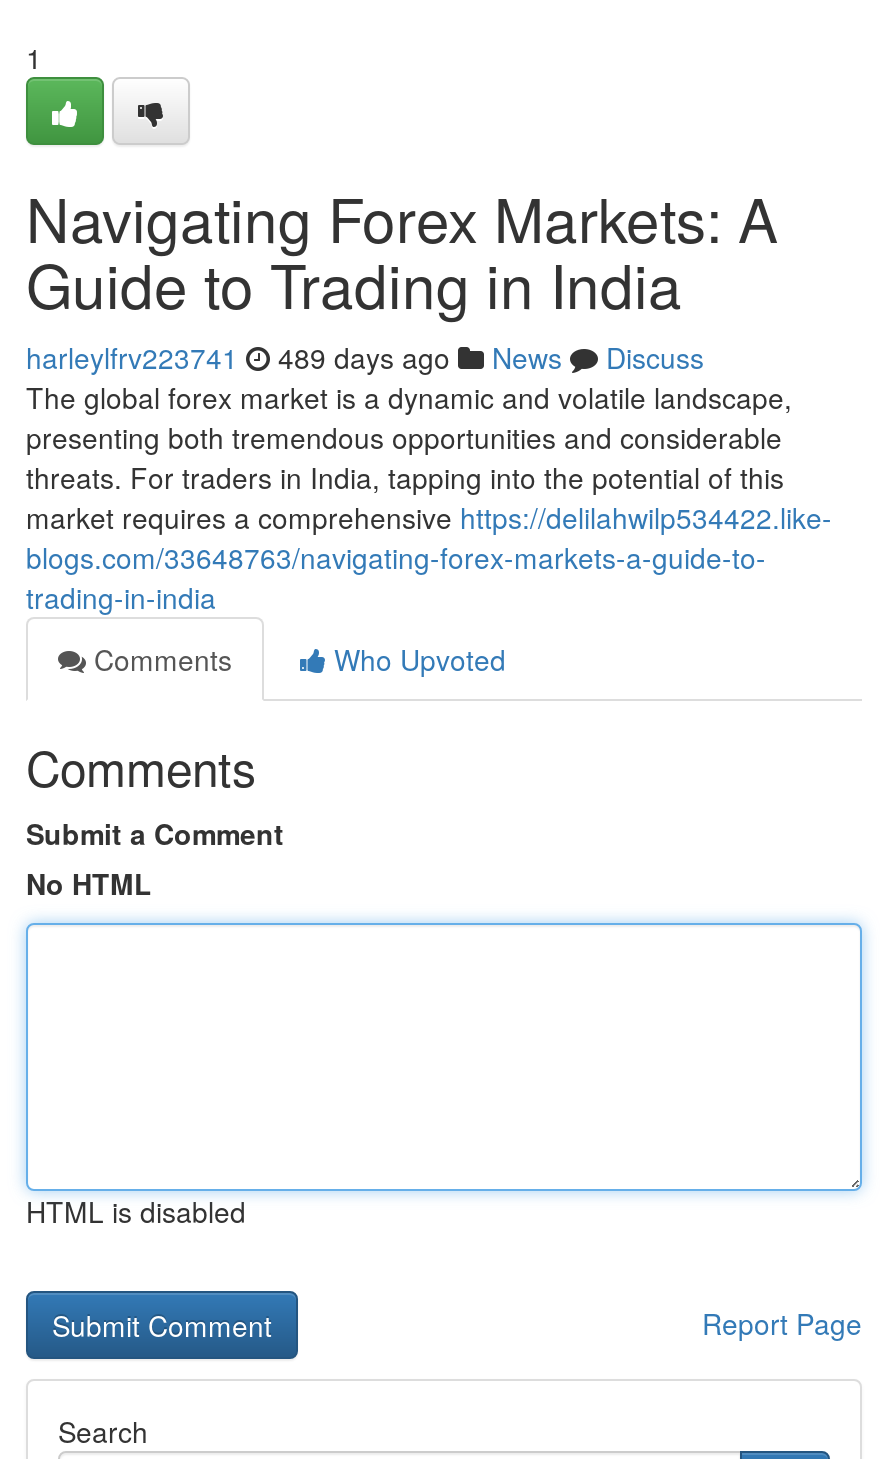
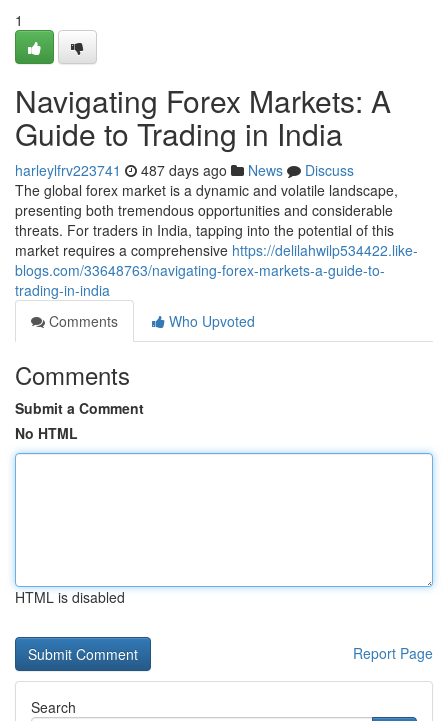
[26,337,704,377] harleylfrv223741 489 days ago News Discuss -> [15,160,354,180] harleylfrv223741 487 days ago News Discuss

